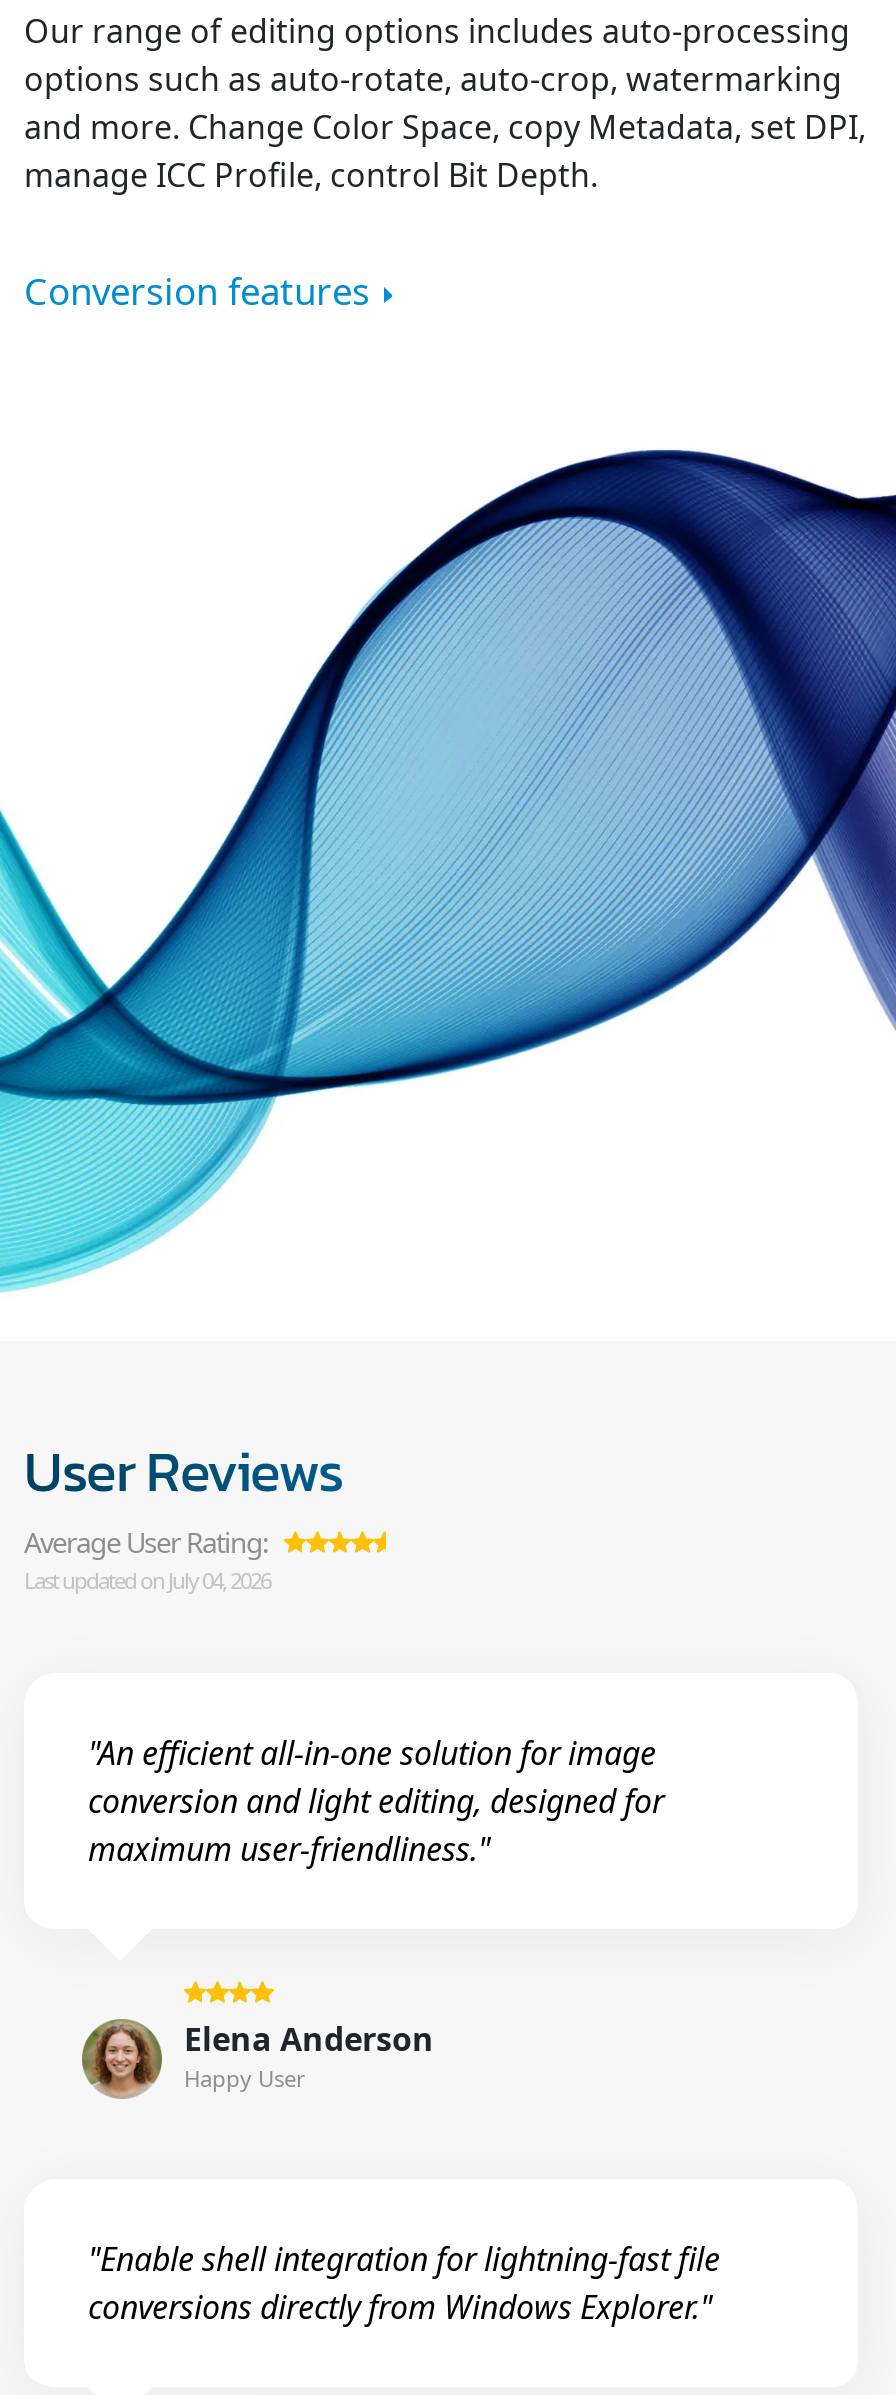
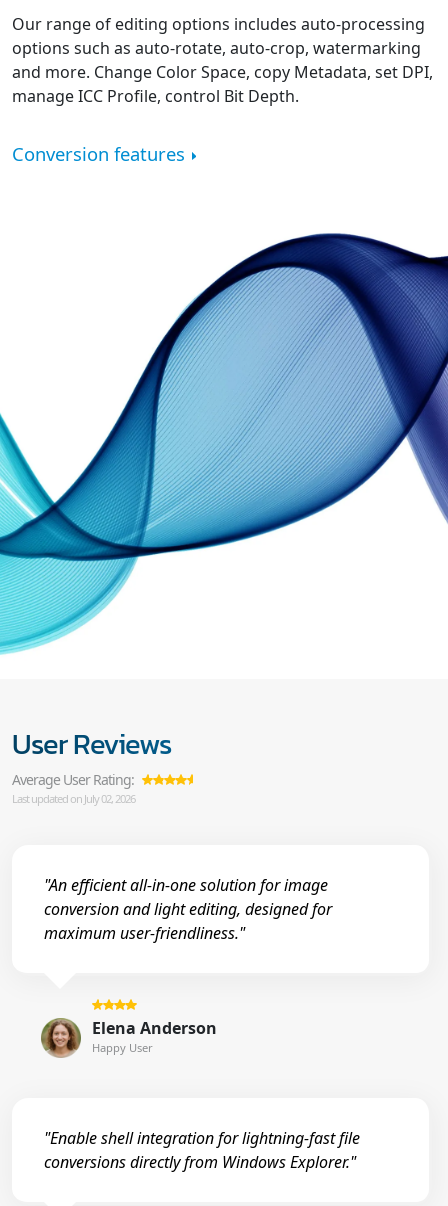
[24,1565,270,1595] Last updated on July 04, 2026 -> [12,791,135,806] Last updated on July 02, 2026

